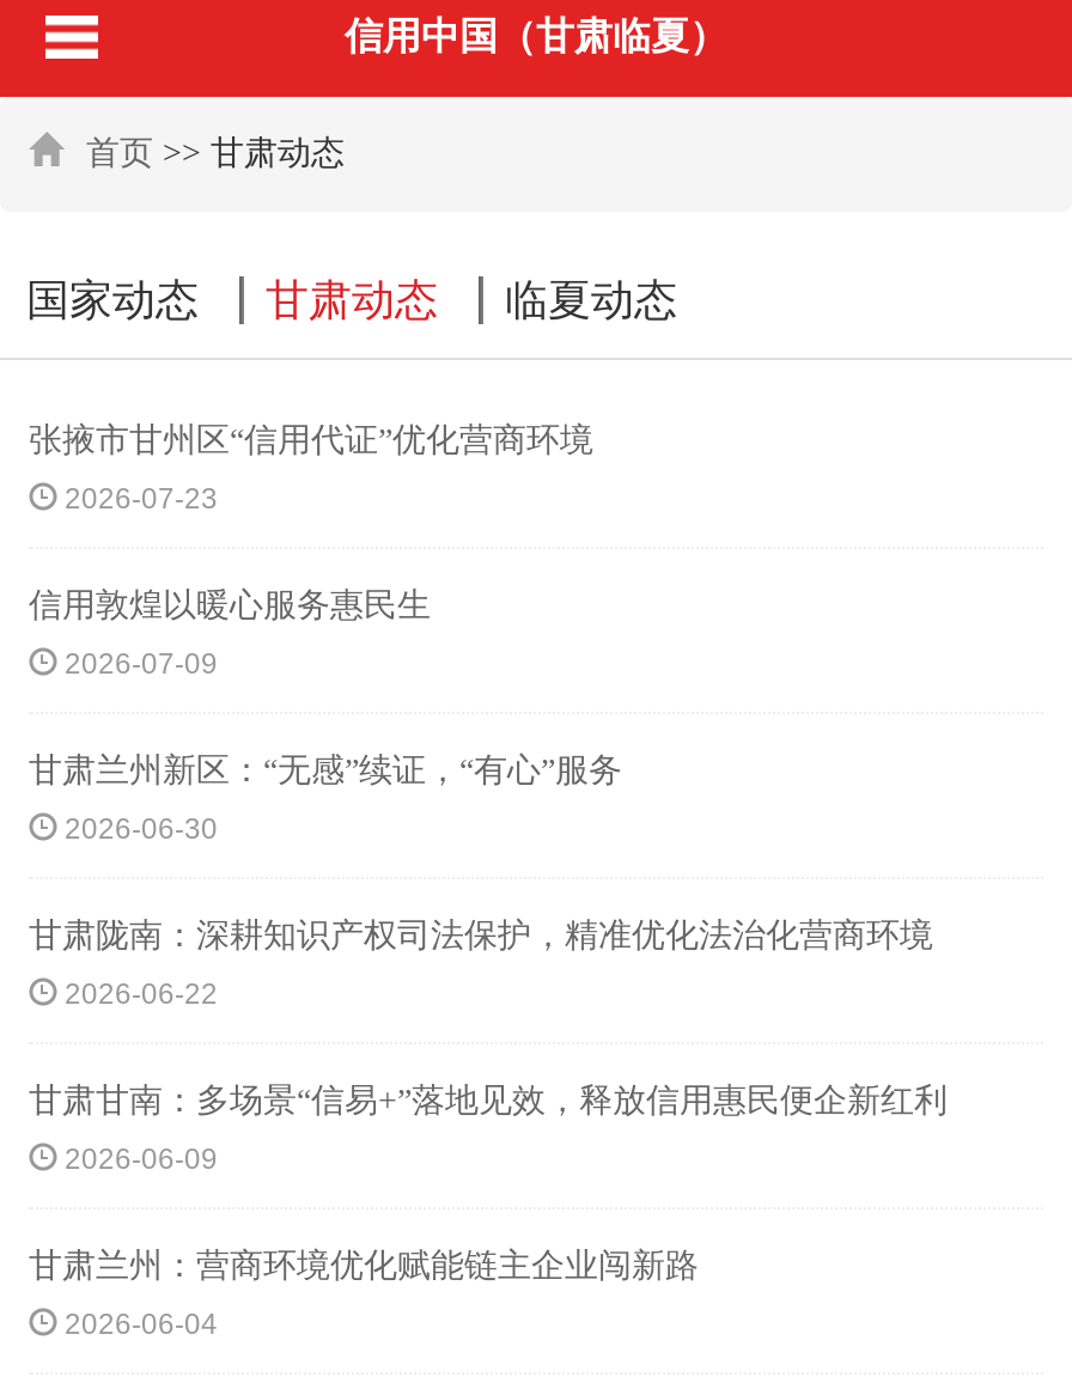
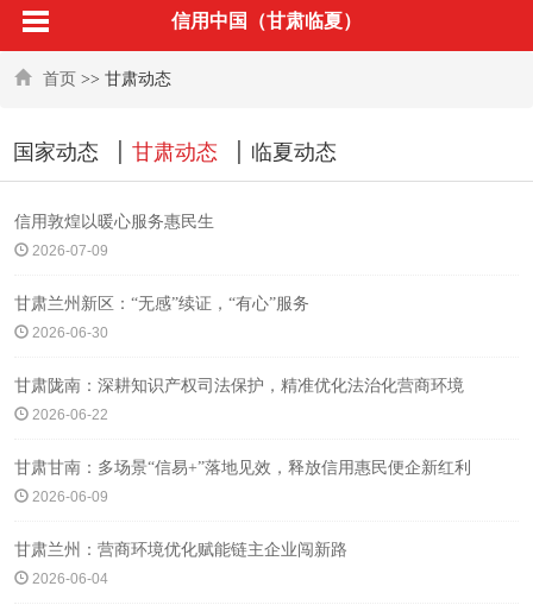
[29,422,593,516] 张掖市甘州区“信用代证”优化营商环境 | 2026-07-23 -> none

